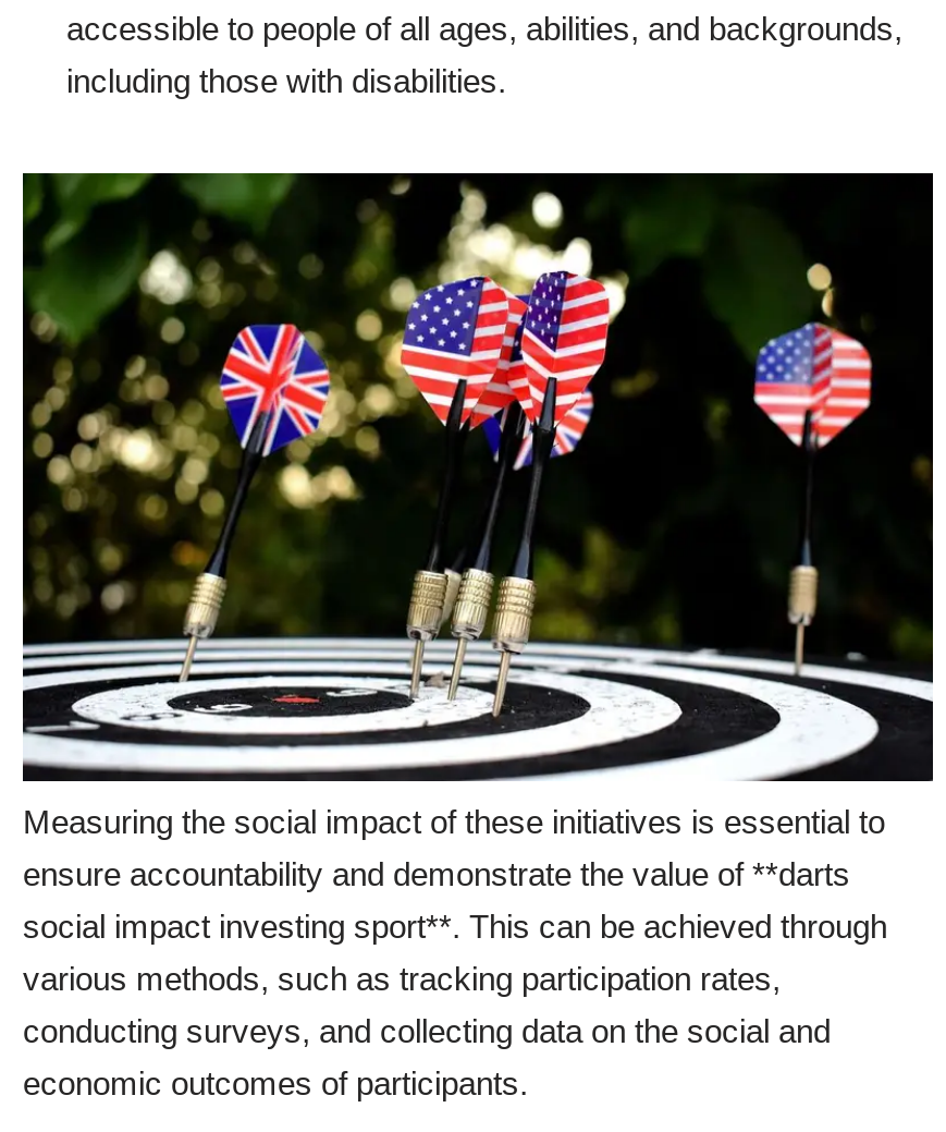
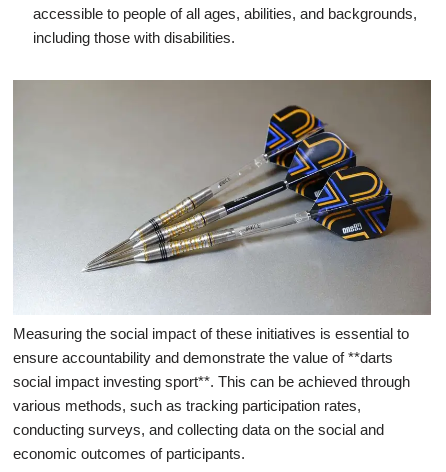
[21,172,935,782] [image] -> [13,80,432,315] [image]

